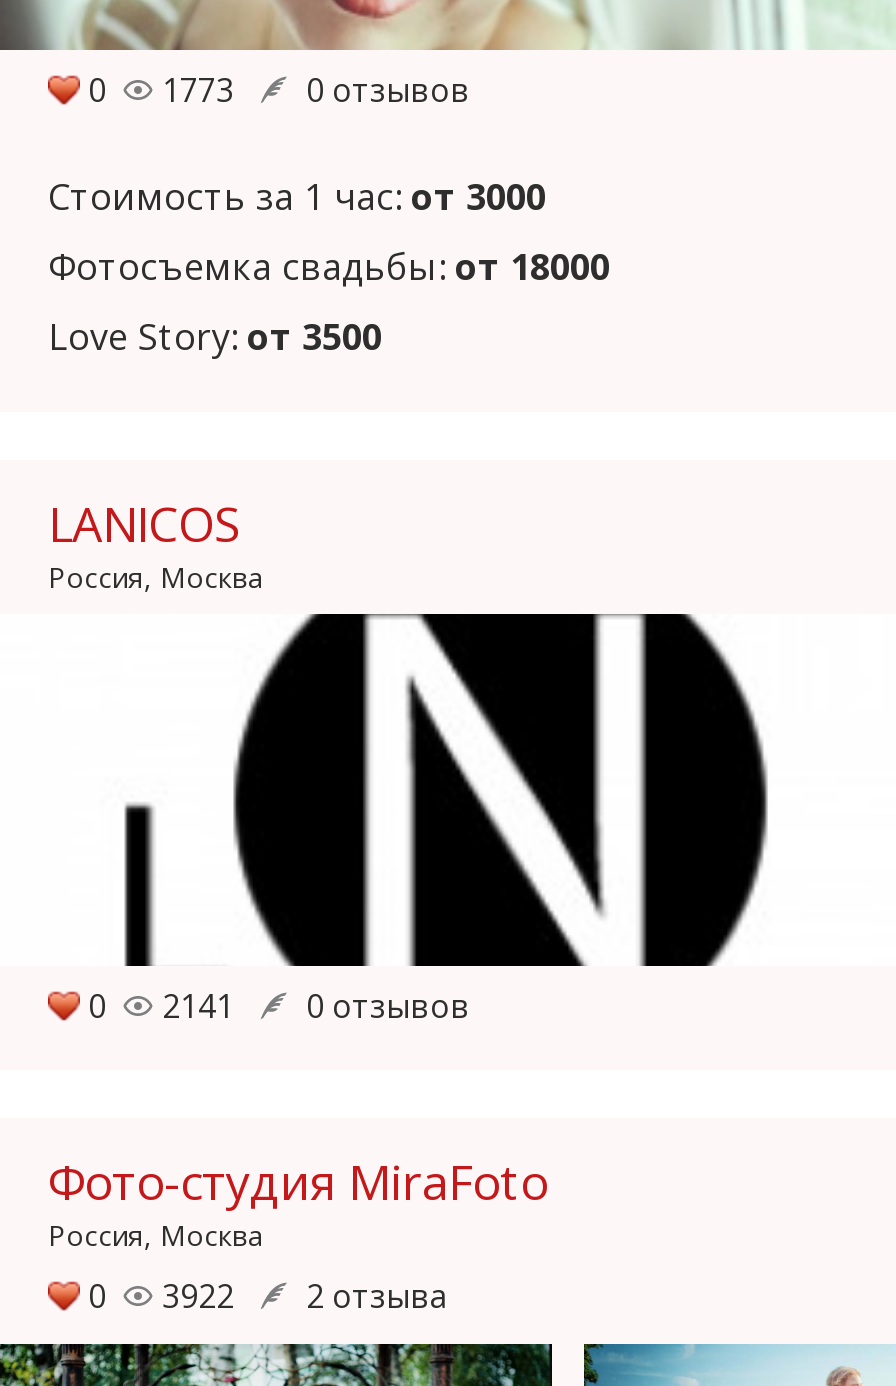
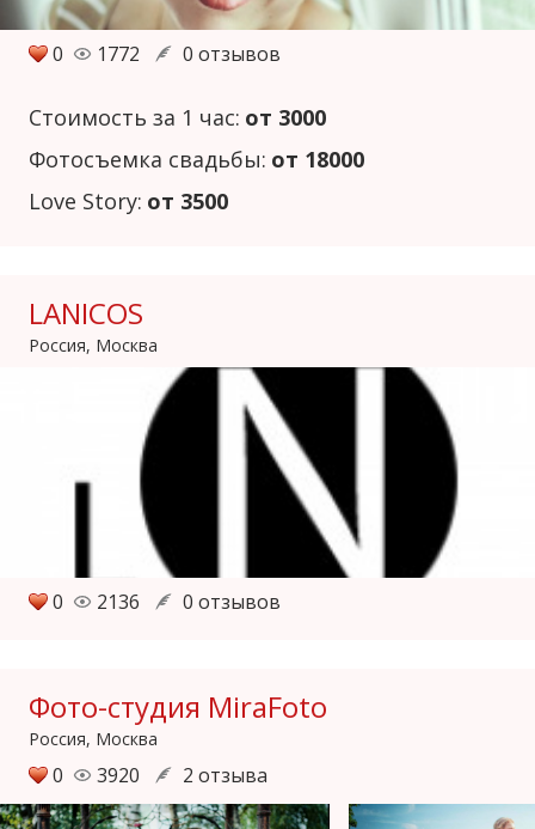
[88,68,470,112] 0 1773 0 отзывов -> [53,41,281,67] 0 1772 0 отзывов
[88,984,470,1028] 0 2141 0 отзывов -> [53,589,281,615] 0 2136 0 отзывов
[88,1274,448,1318] 0 3922 2 отзыва -> [53,762,267,789] 0 3920 2 отзыва

